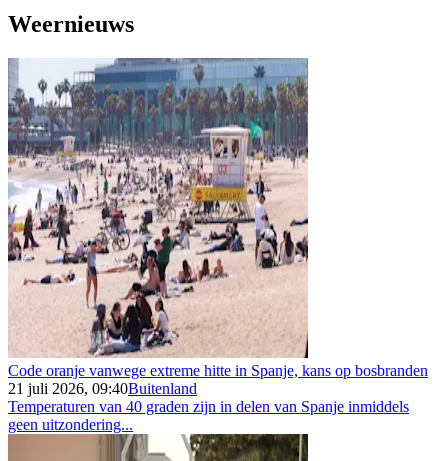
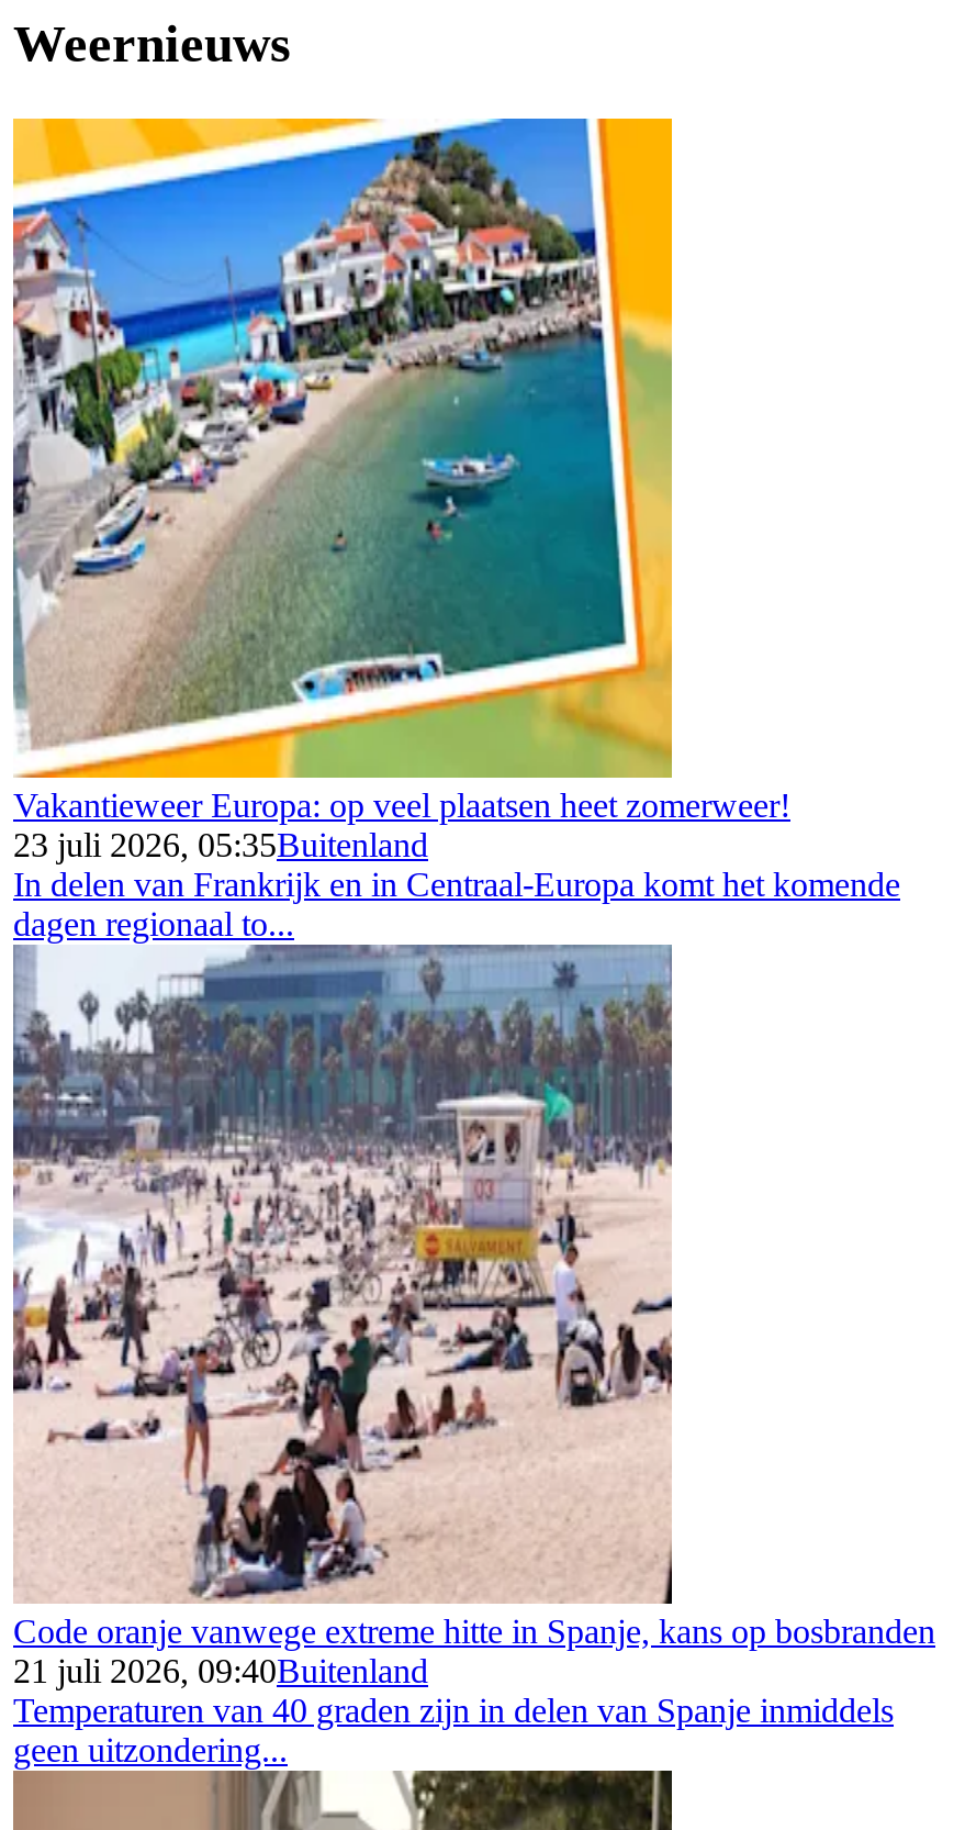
none -> [11,116,900,942] [image] | Vakantieweer Europa: op veel plaatsen heet zomerweer! | 23 juli 2026, 05:35Buitenland | In delen van Frankrijk en in Centraal-Europa komt het komende | dagen regionaal to...

